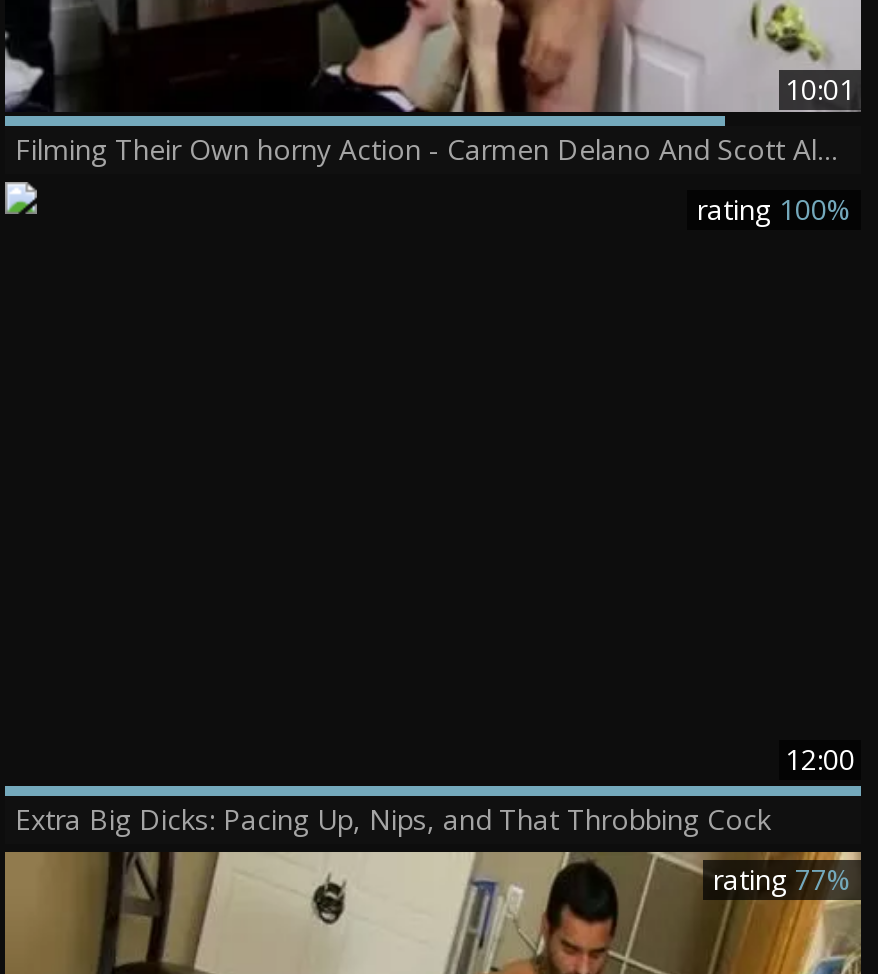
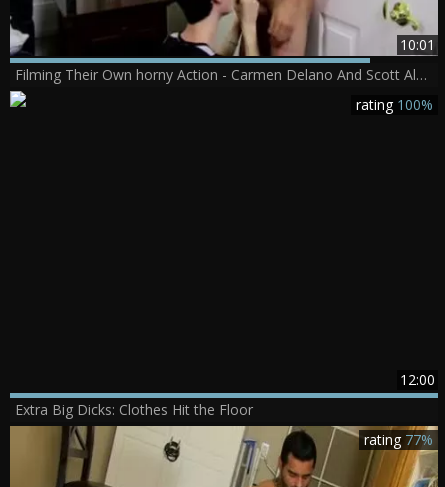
[15,800,771,838] Extra Big Dicks: Pacing Up, Nips, and That Throbbing Cock -> [15,400,253,419] Extra Big Dicks: Clothes Hit the Floor

